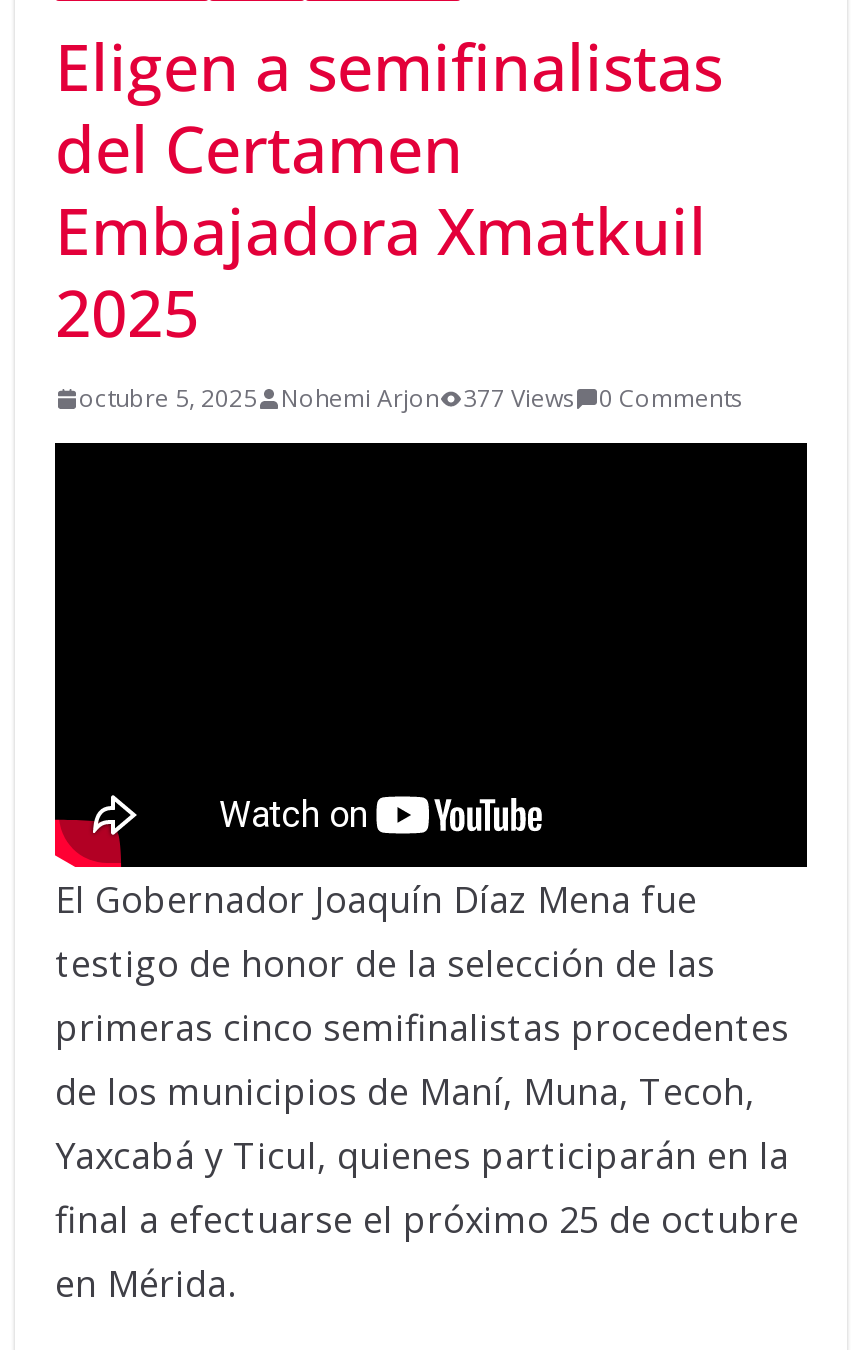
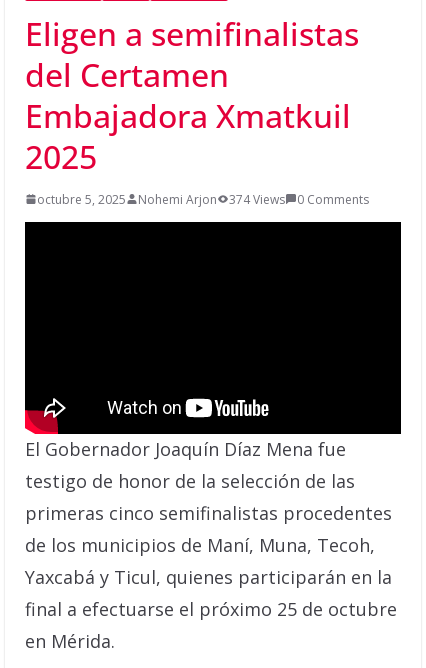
[79,382,743,416] octubre 5, 2025 Nohemi Arjon 377 Views 0 Comments -> [37,191,369,208] octubre 5, 2025 Nohemi Arjon 374 Views 0 Comments

